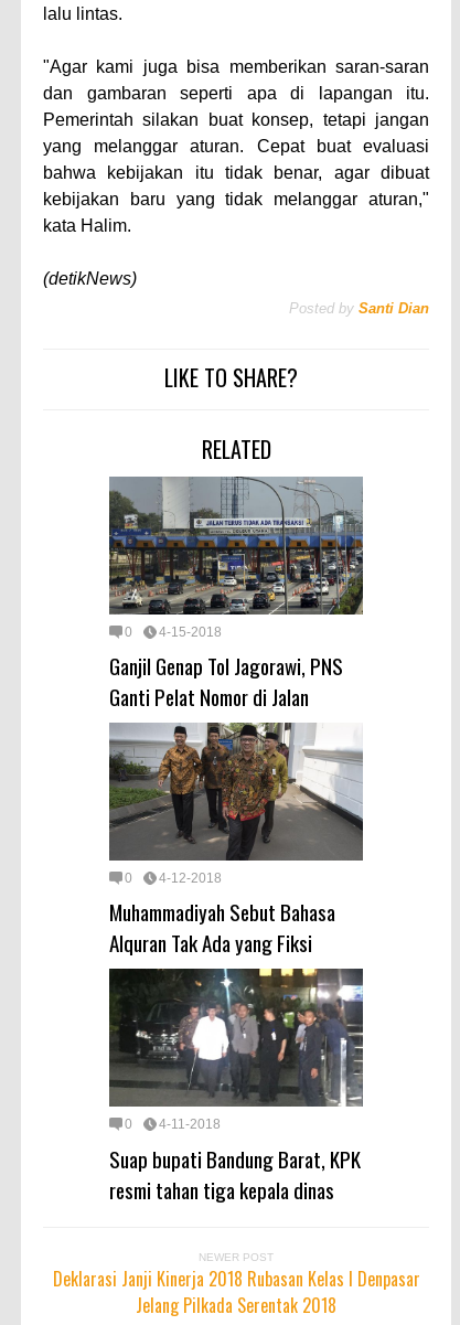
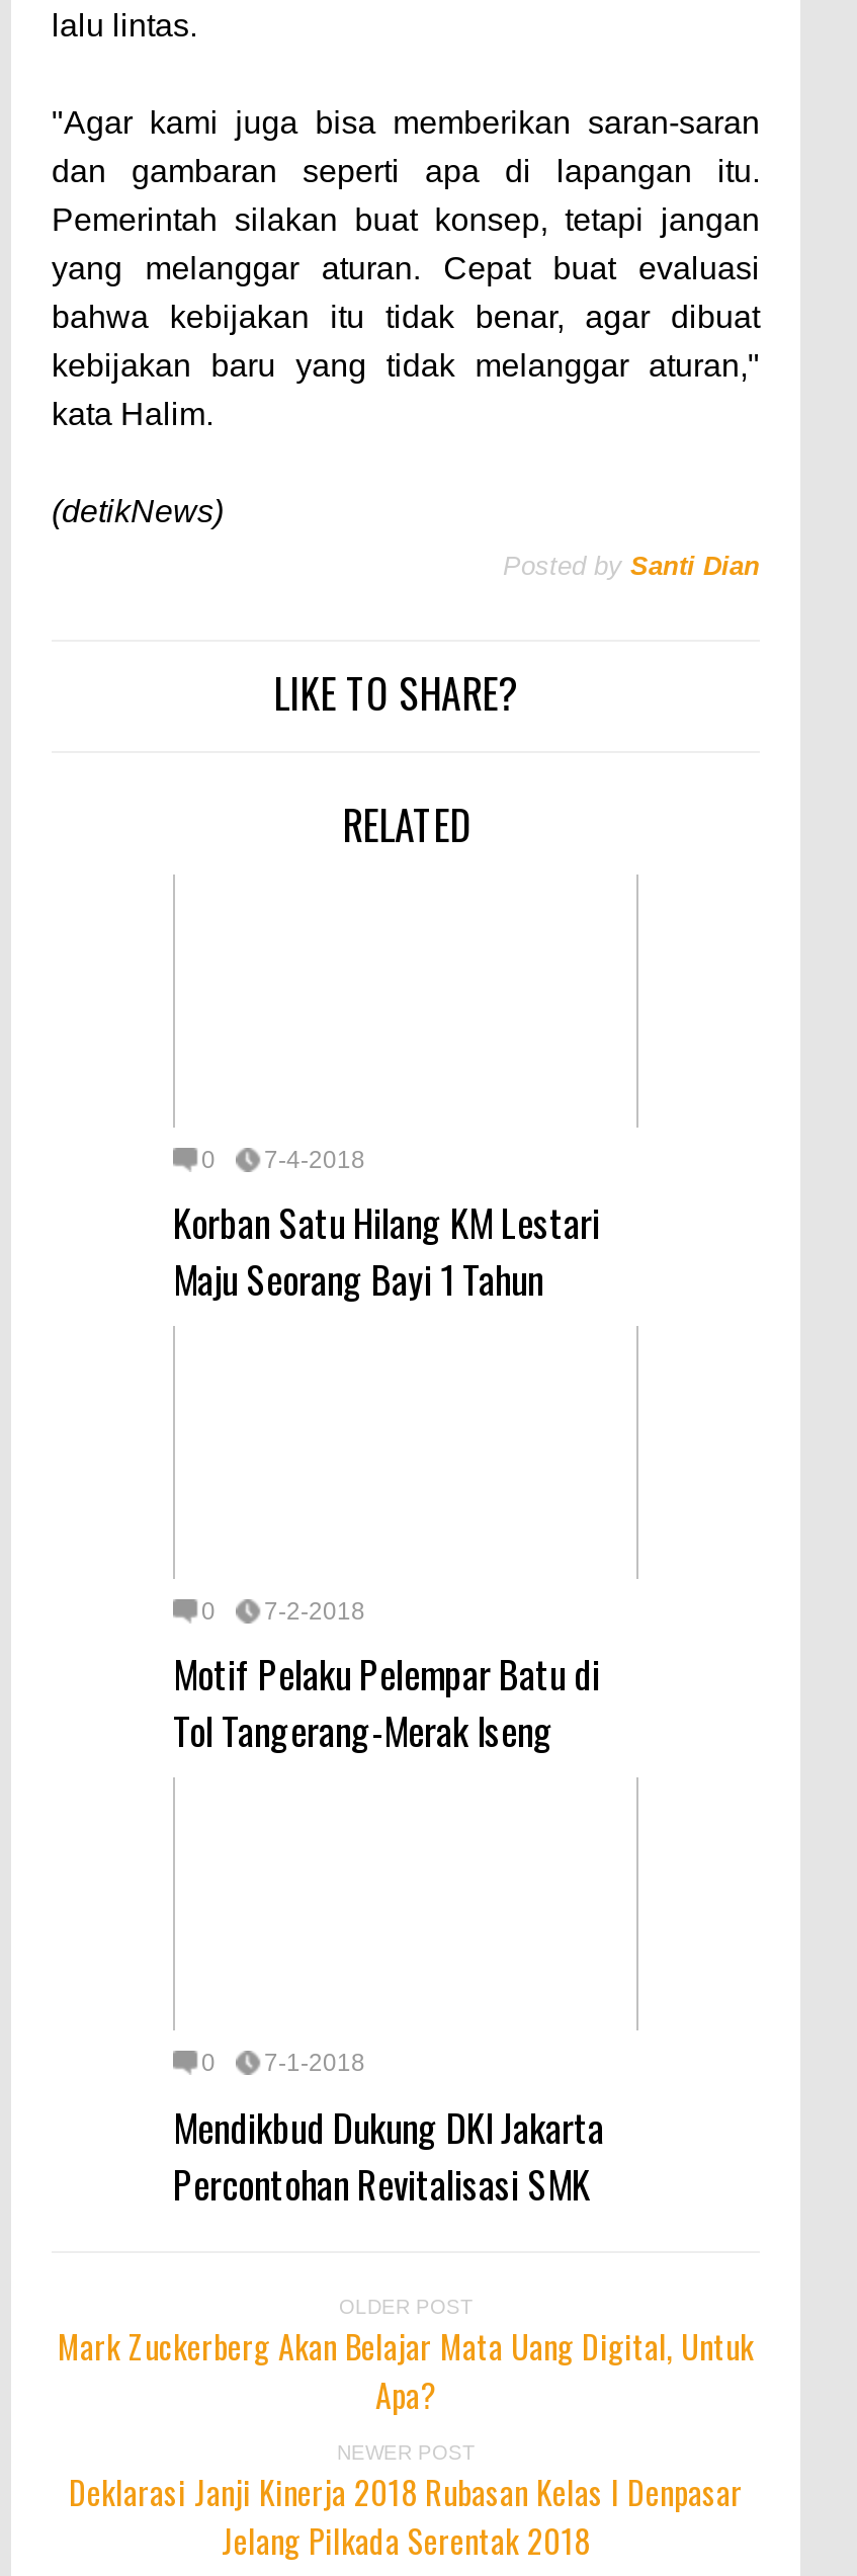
[108,475,364,616] [image] -> none
[109,624,343,712] 4-15-2018 | Ganjil Genap Tol Jagorawi, PNS | Ganti Pelat Nomor di Jalan -> [173,1145,600,1306] 7-4-2018 | Korban Satu Hilang KM Lestari | Maju Seorang Bayi 1 Tahun
[108,722,364,862] [image] -> none
[109,870,335,958] 4-12-2018 | Muhammadiyah Sebut Bahasa | Alquran Tak Ada yang Fiksi -> [173,1597,600,1758] 7-2-2018 | Motif Pelaku Pelempar Batu di | Tol Tangerang-Merak Iseng
[108,968,364,1108] [image] -> none
[109,1117,361,1204] 4-11-2018 | Suap bupati Bandung Barat, KPK | resmi tahan tiga kepala dinas -> [58,2049,754,2418] 7-1-2018 | Mendikbud Dukung DKI Jakarta | Percontohan Revitalisasi SMK | OLDER POST | Mark Zuckerberg Akan Belajar Mata Uang Digital, Untuk | Apa?

